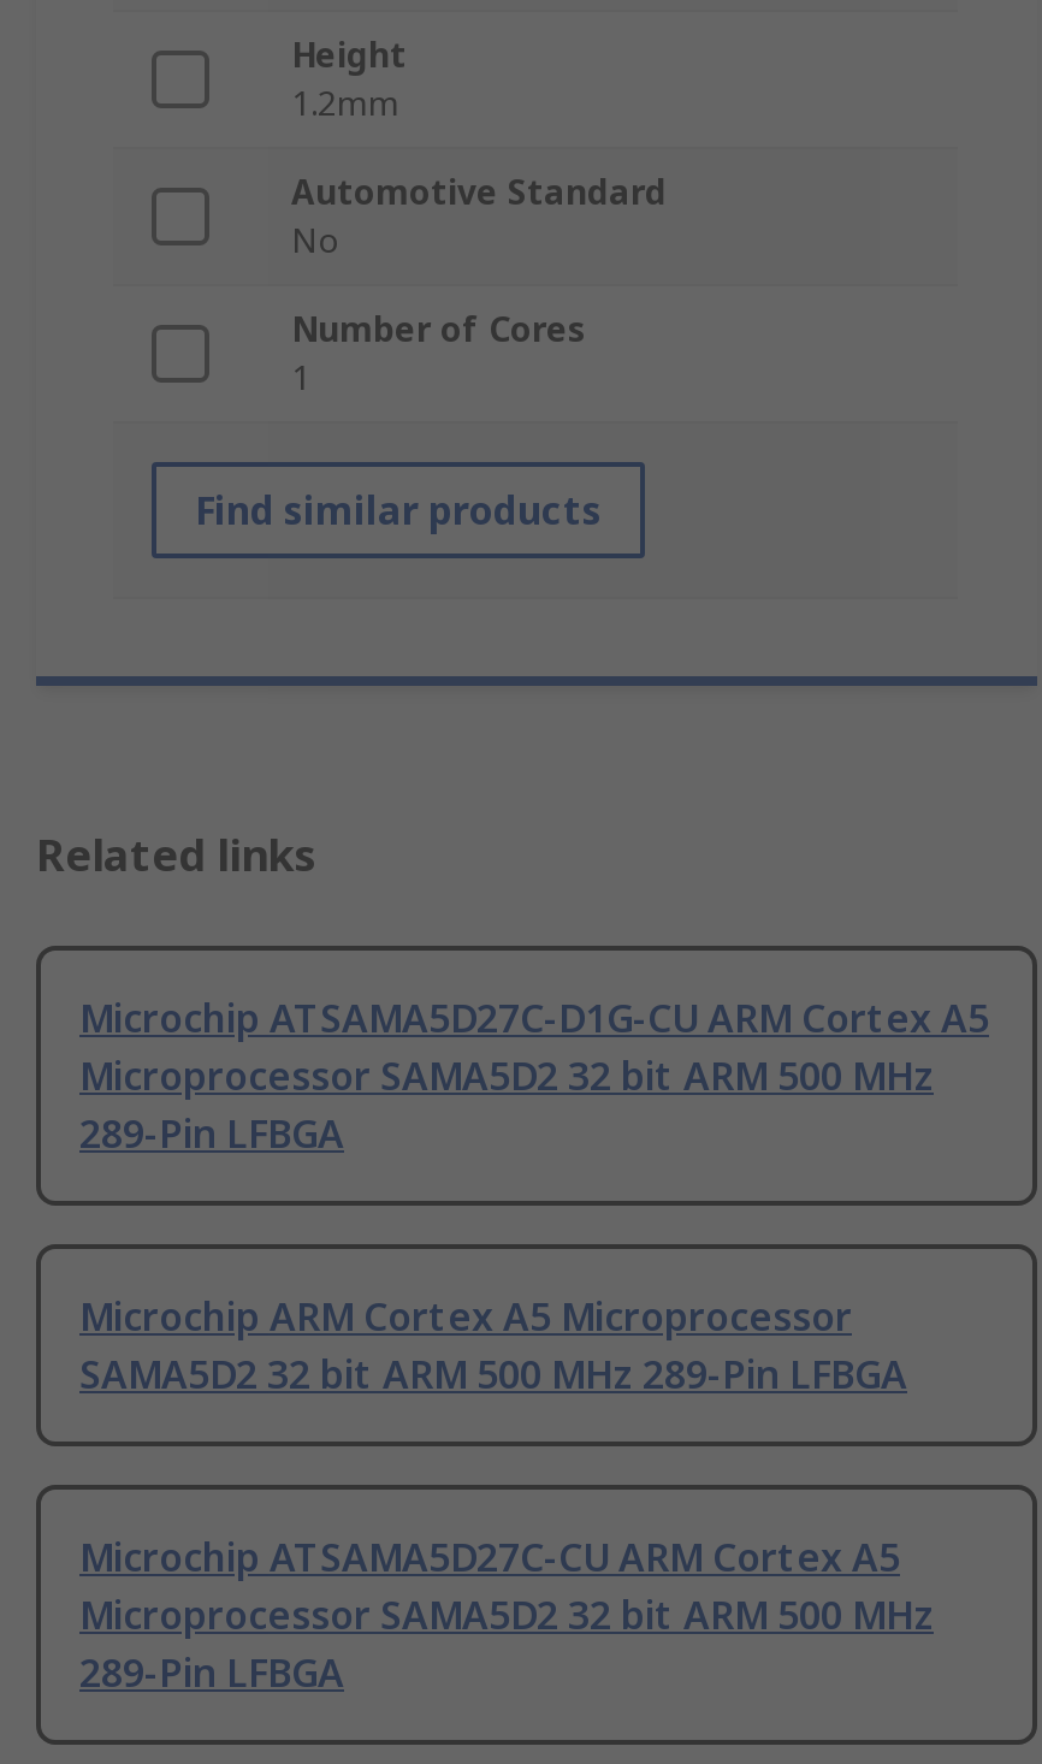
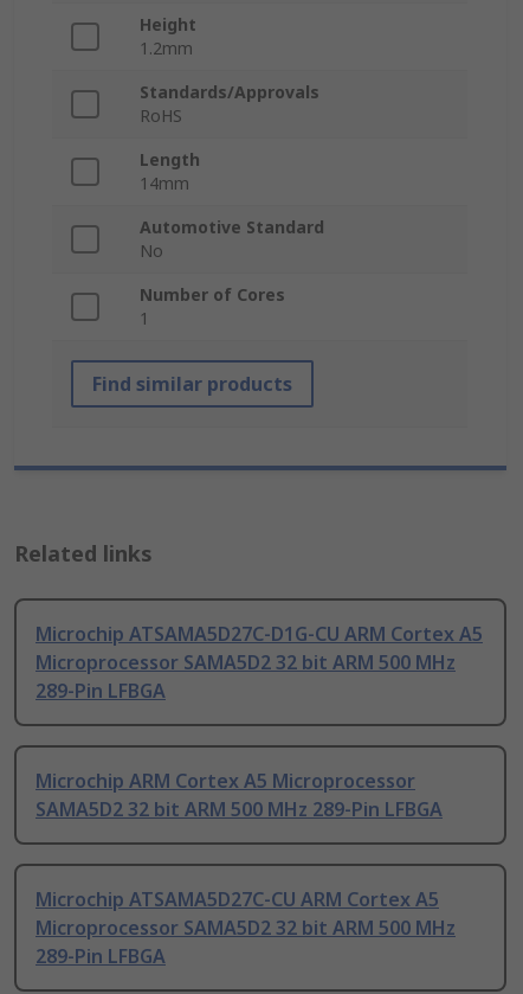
none -> [140,81,319,195] Standards/Approvals | RoHS | Length | 14mm

